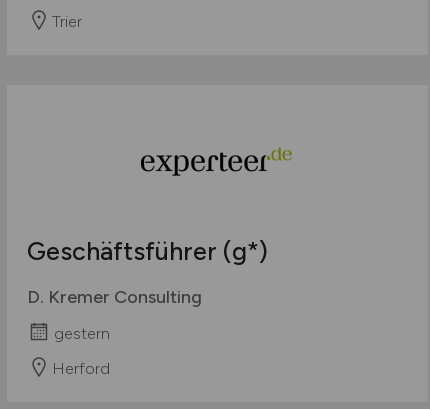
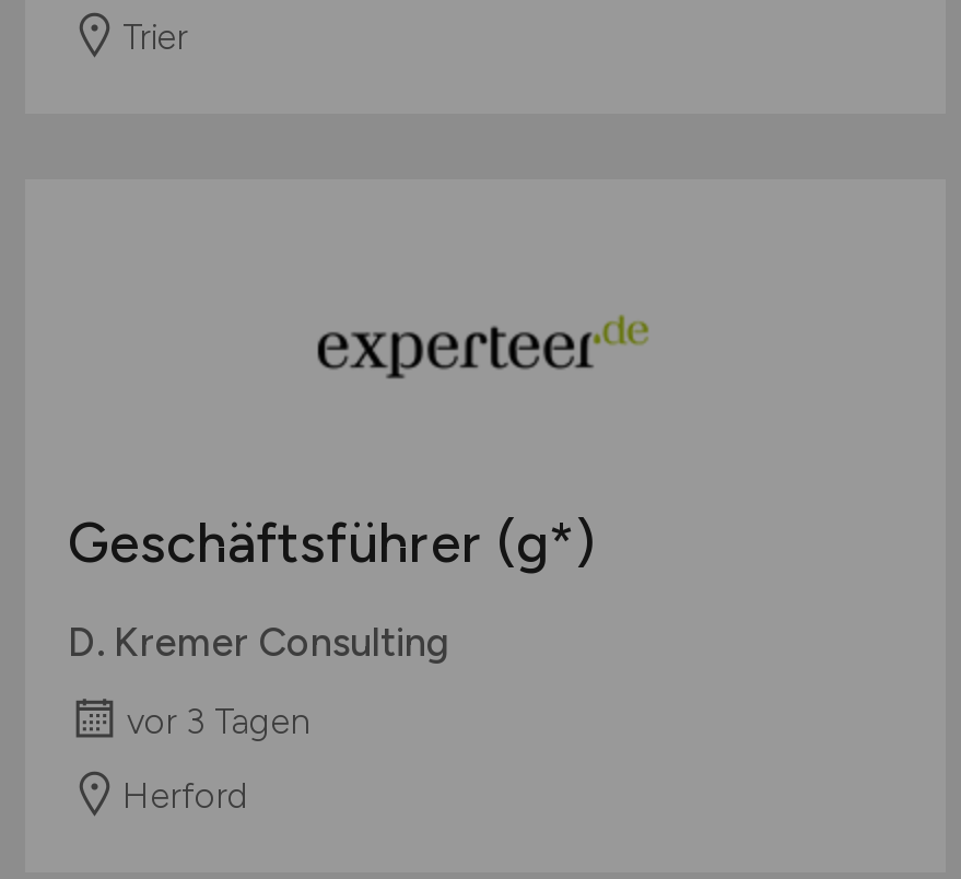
[53,324,109,343] gestern -> [127,701,310,742] vor 3 Tagen

